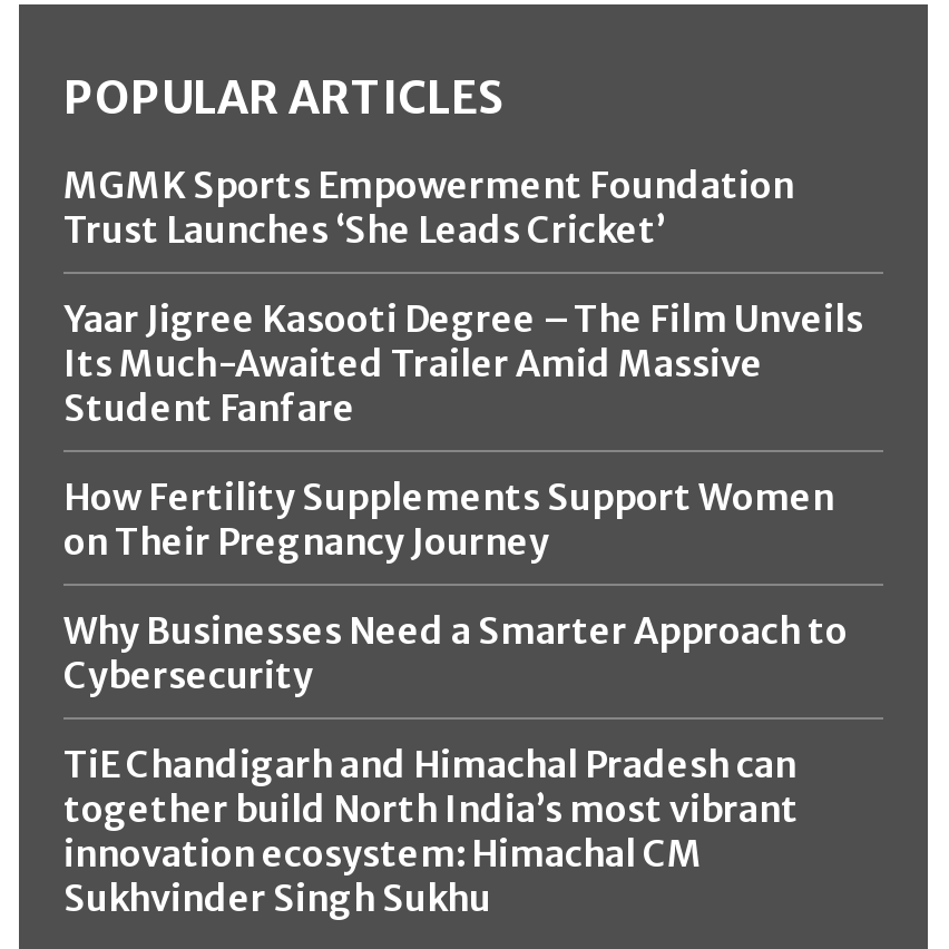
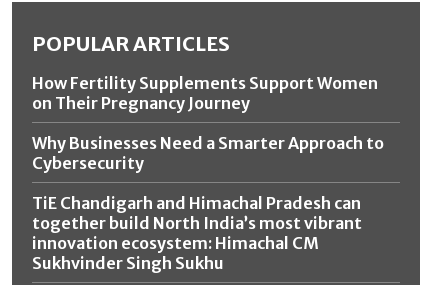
[63,163,863,431] MGMK Sports Empowerment Foundation | Trust Launches ‘She Leads Cricket’ | Yaar Jigree Kasooti Degree – The Film Unveils | Its Much-Awaited Trailer Amid Massive | Student Fanfare -> none

